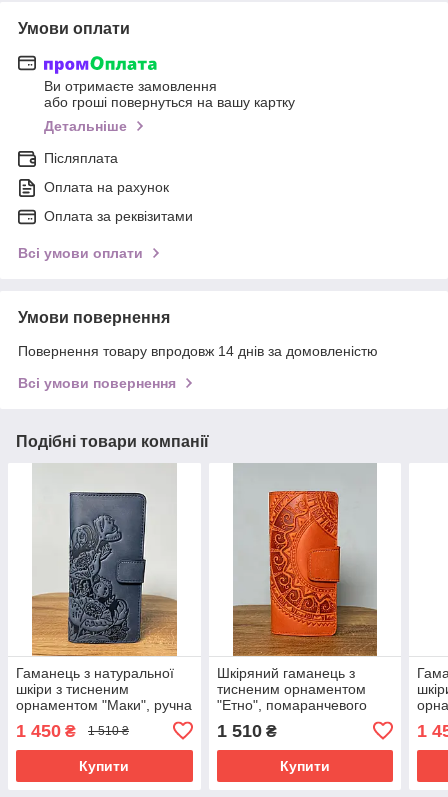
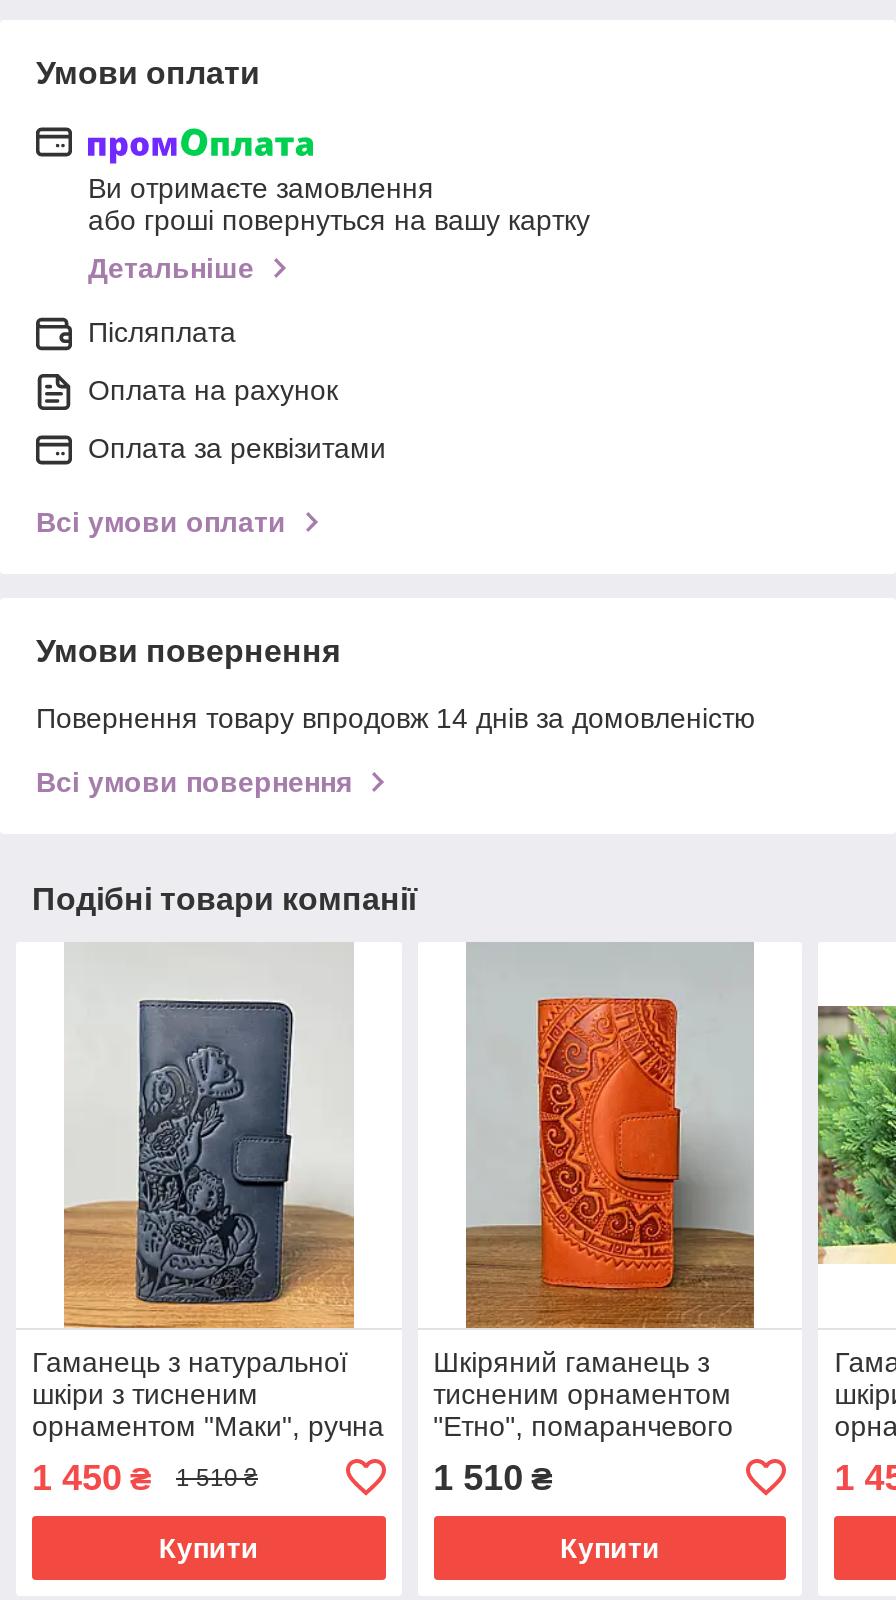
none -> [816,1004,890,1264] [image]

